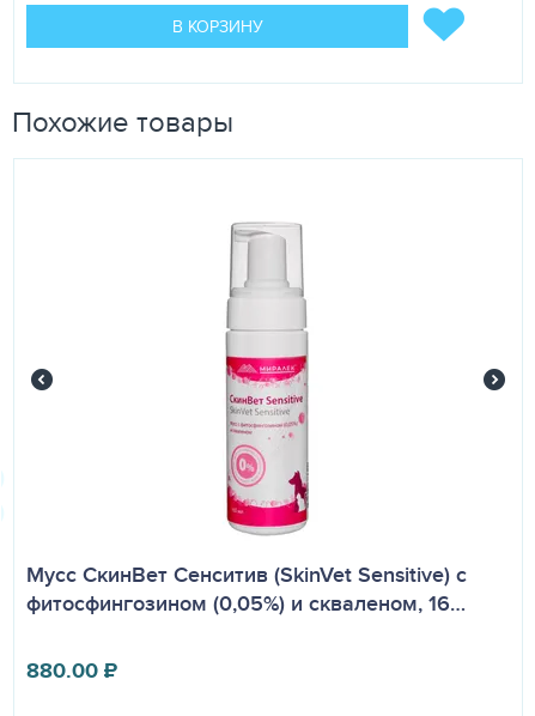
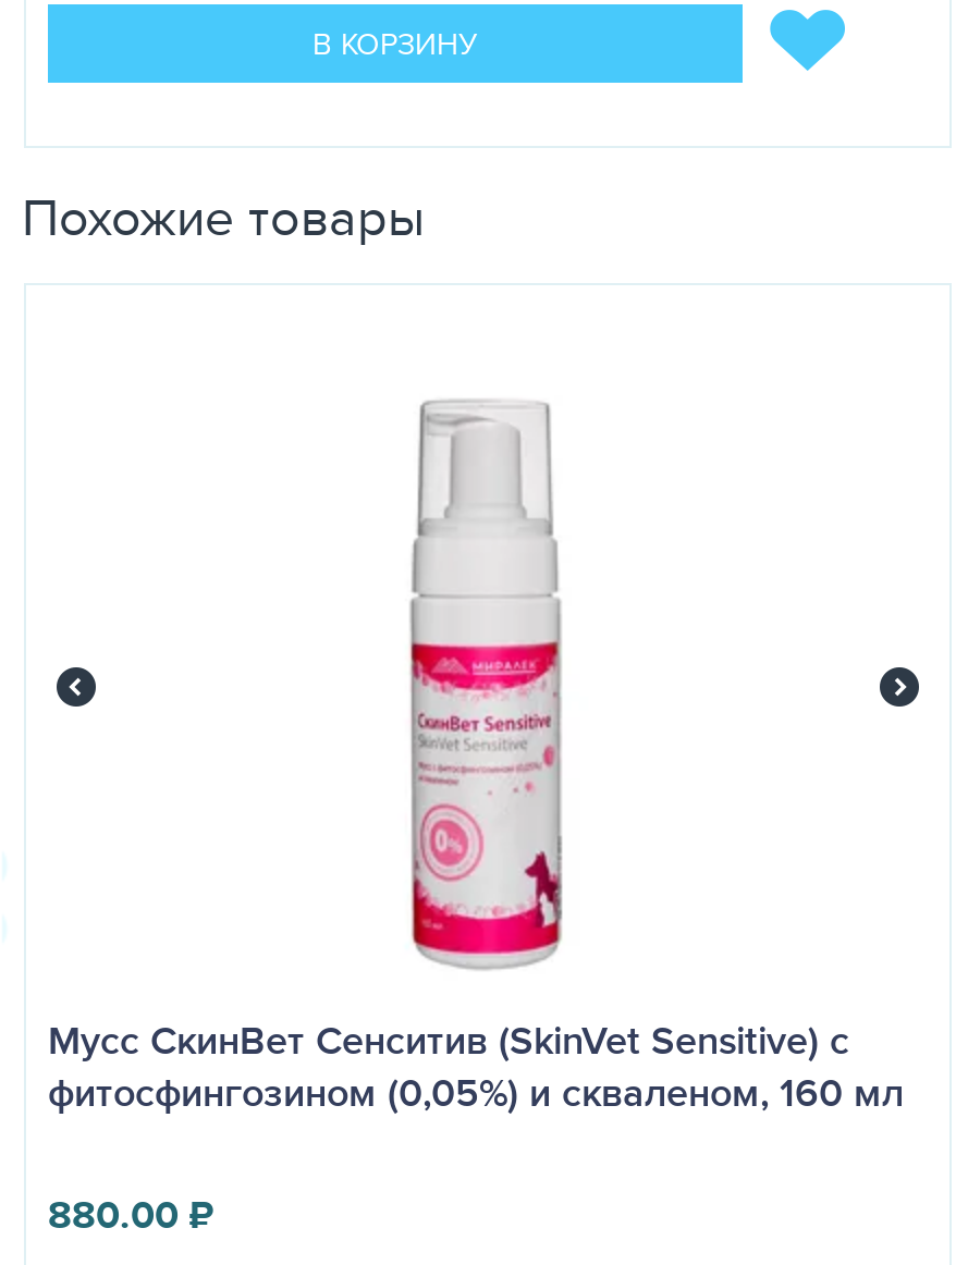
[26,588,466,619] фитосфингозином (0,05%) и скваленом, 16… -> [48,1065,904,1121] фитосфингозином (0,05%) и скваленом, 160 мл

